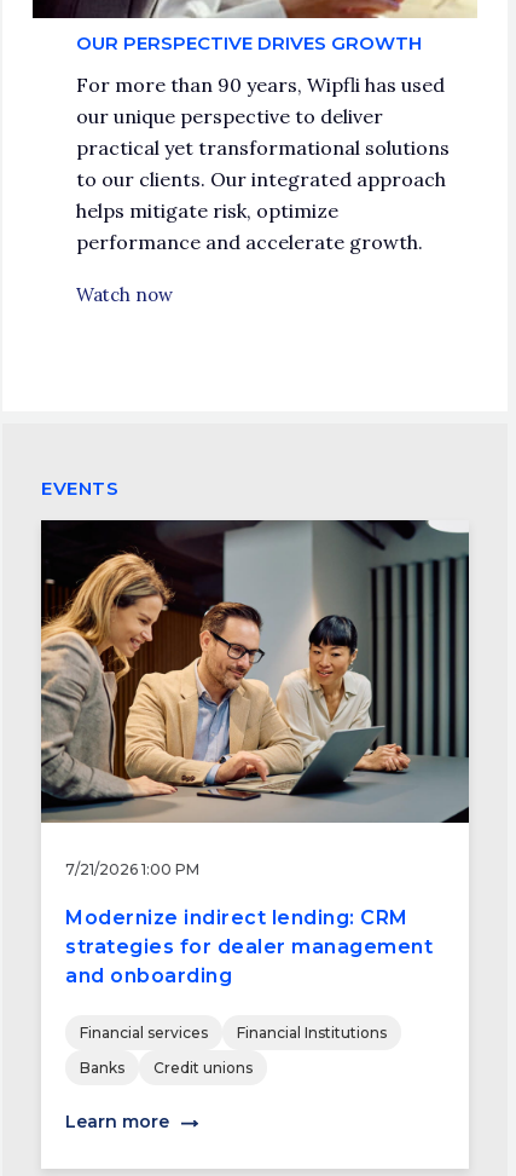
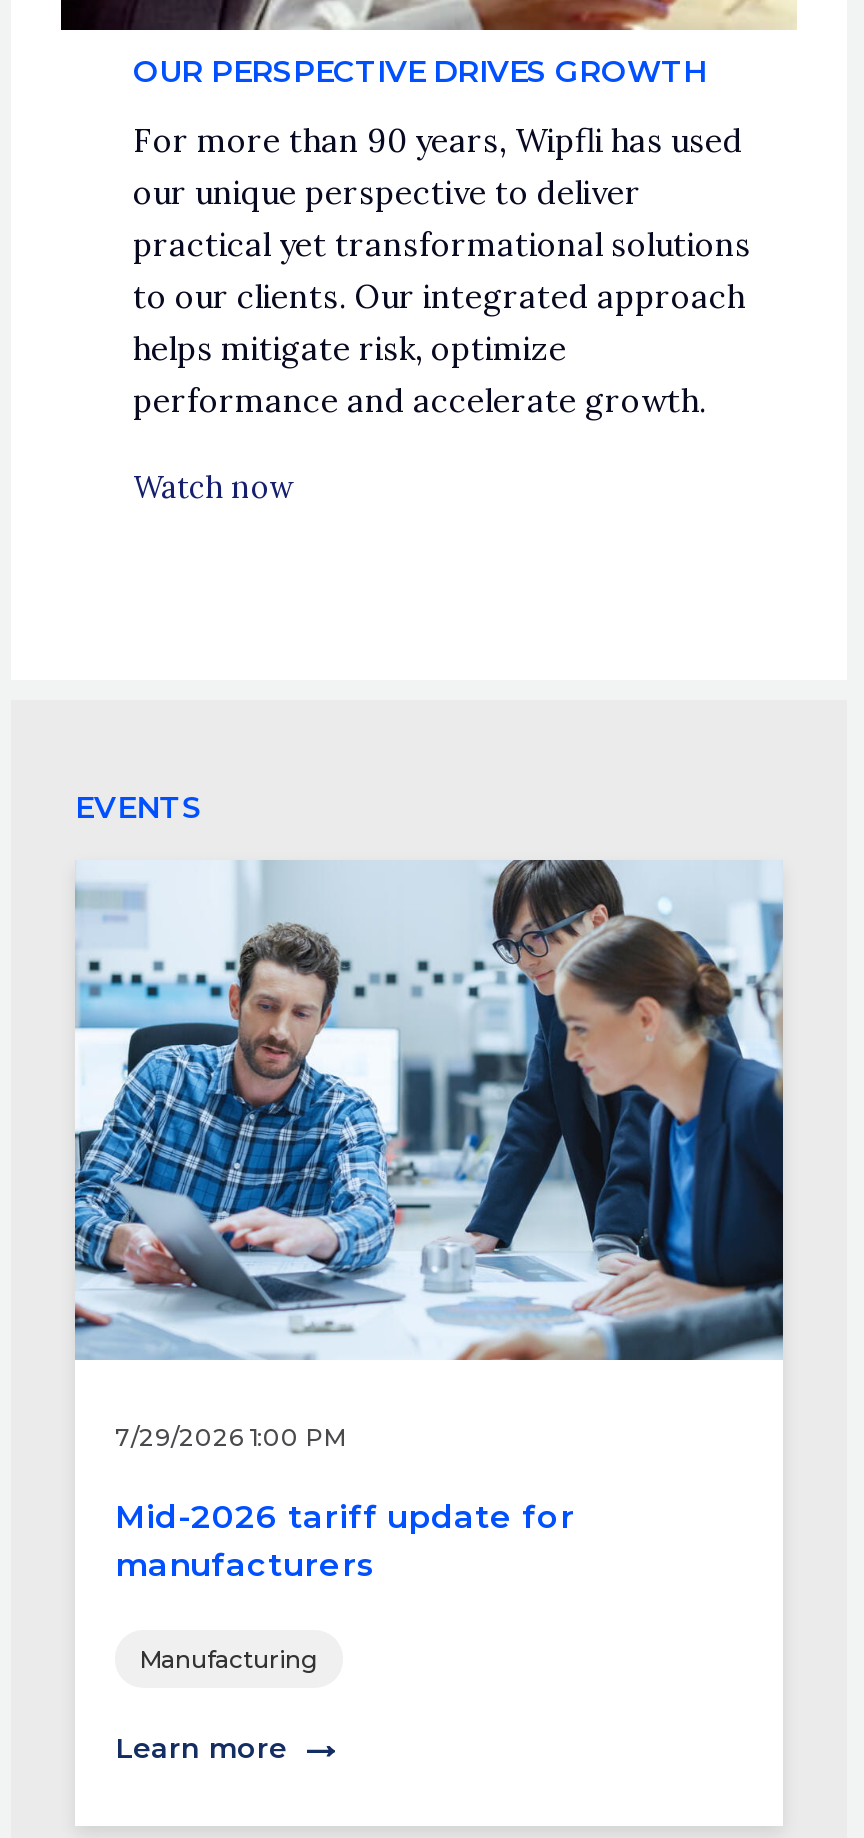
[40,519,470,1077] [image] | 7/21/2026 1:00 PM | Modernize indirect lending: CRM | strategies for dealer management | and onboarding | Financial services | Financial Institutions | Banks | Credit unions -> [73,860,783,1674] [image] | 7/29/2026 1:00 PM | Mid-2026 tariff update for | manufacturers | Manufacturing

